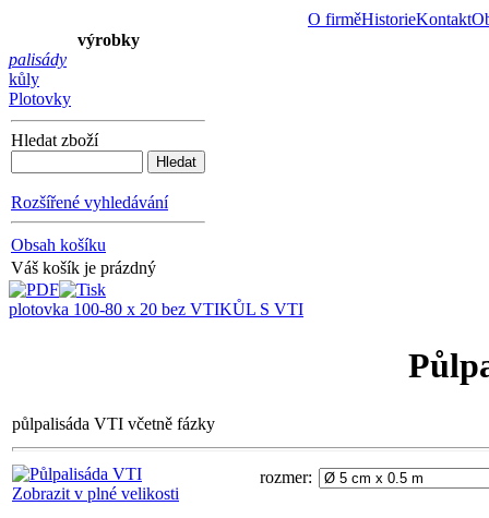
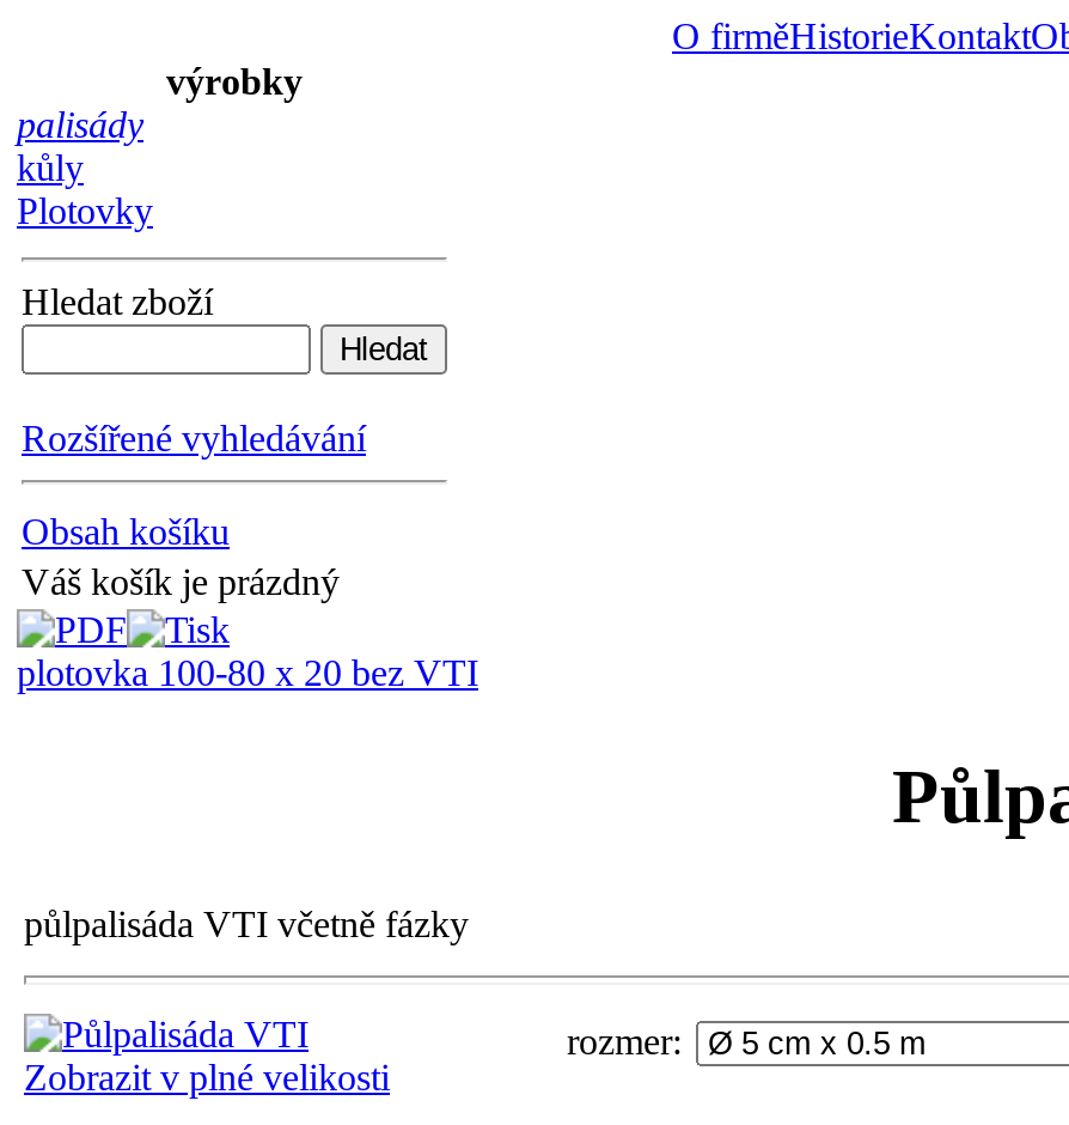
[9,300,303,318] plotovka 100-80 x 20 bez VTIKŮL S VTI -> [17,652,478,693] plotovka 100-80 x 20 bez VTI

